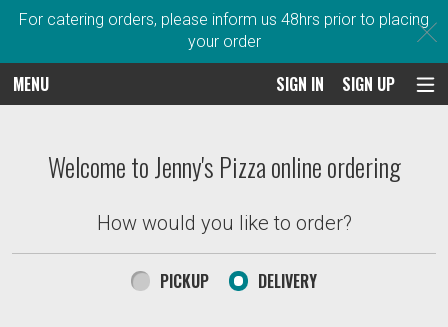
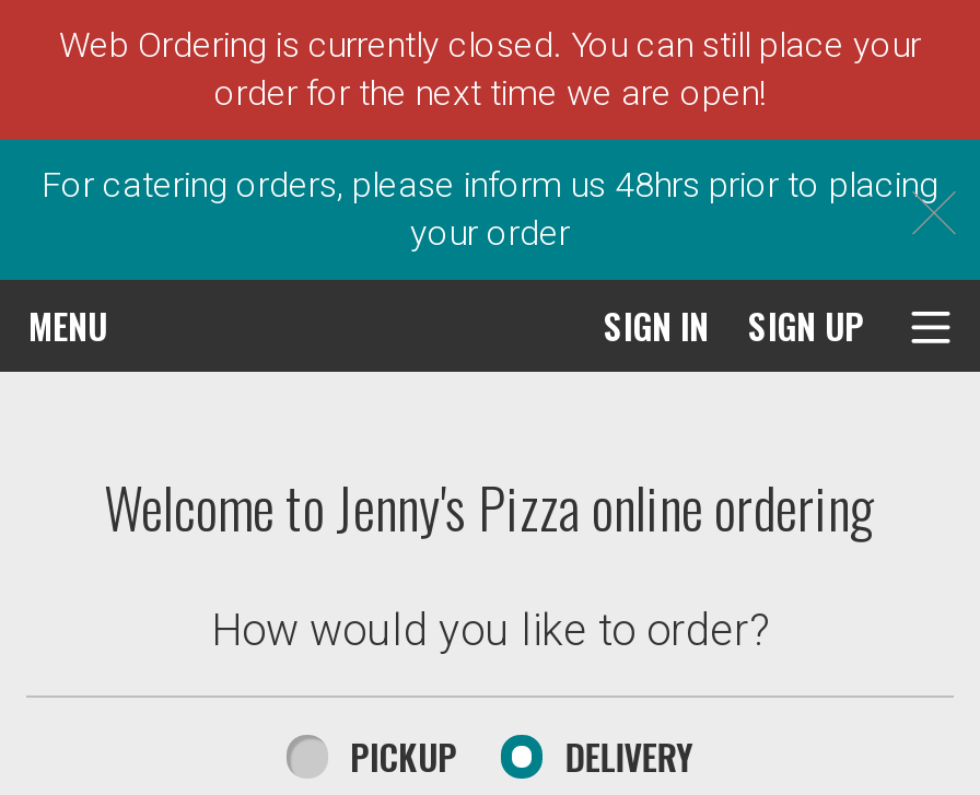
none -> [59,24,921,114] Web Ordering is currently closed. You can still place your | order for the next time we are open!

